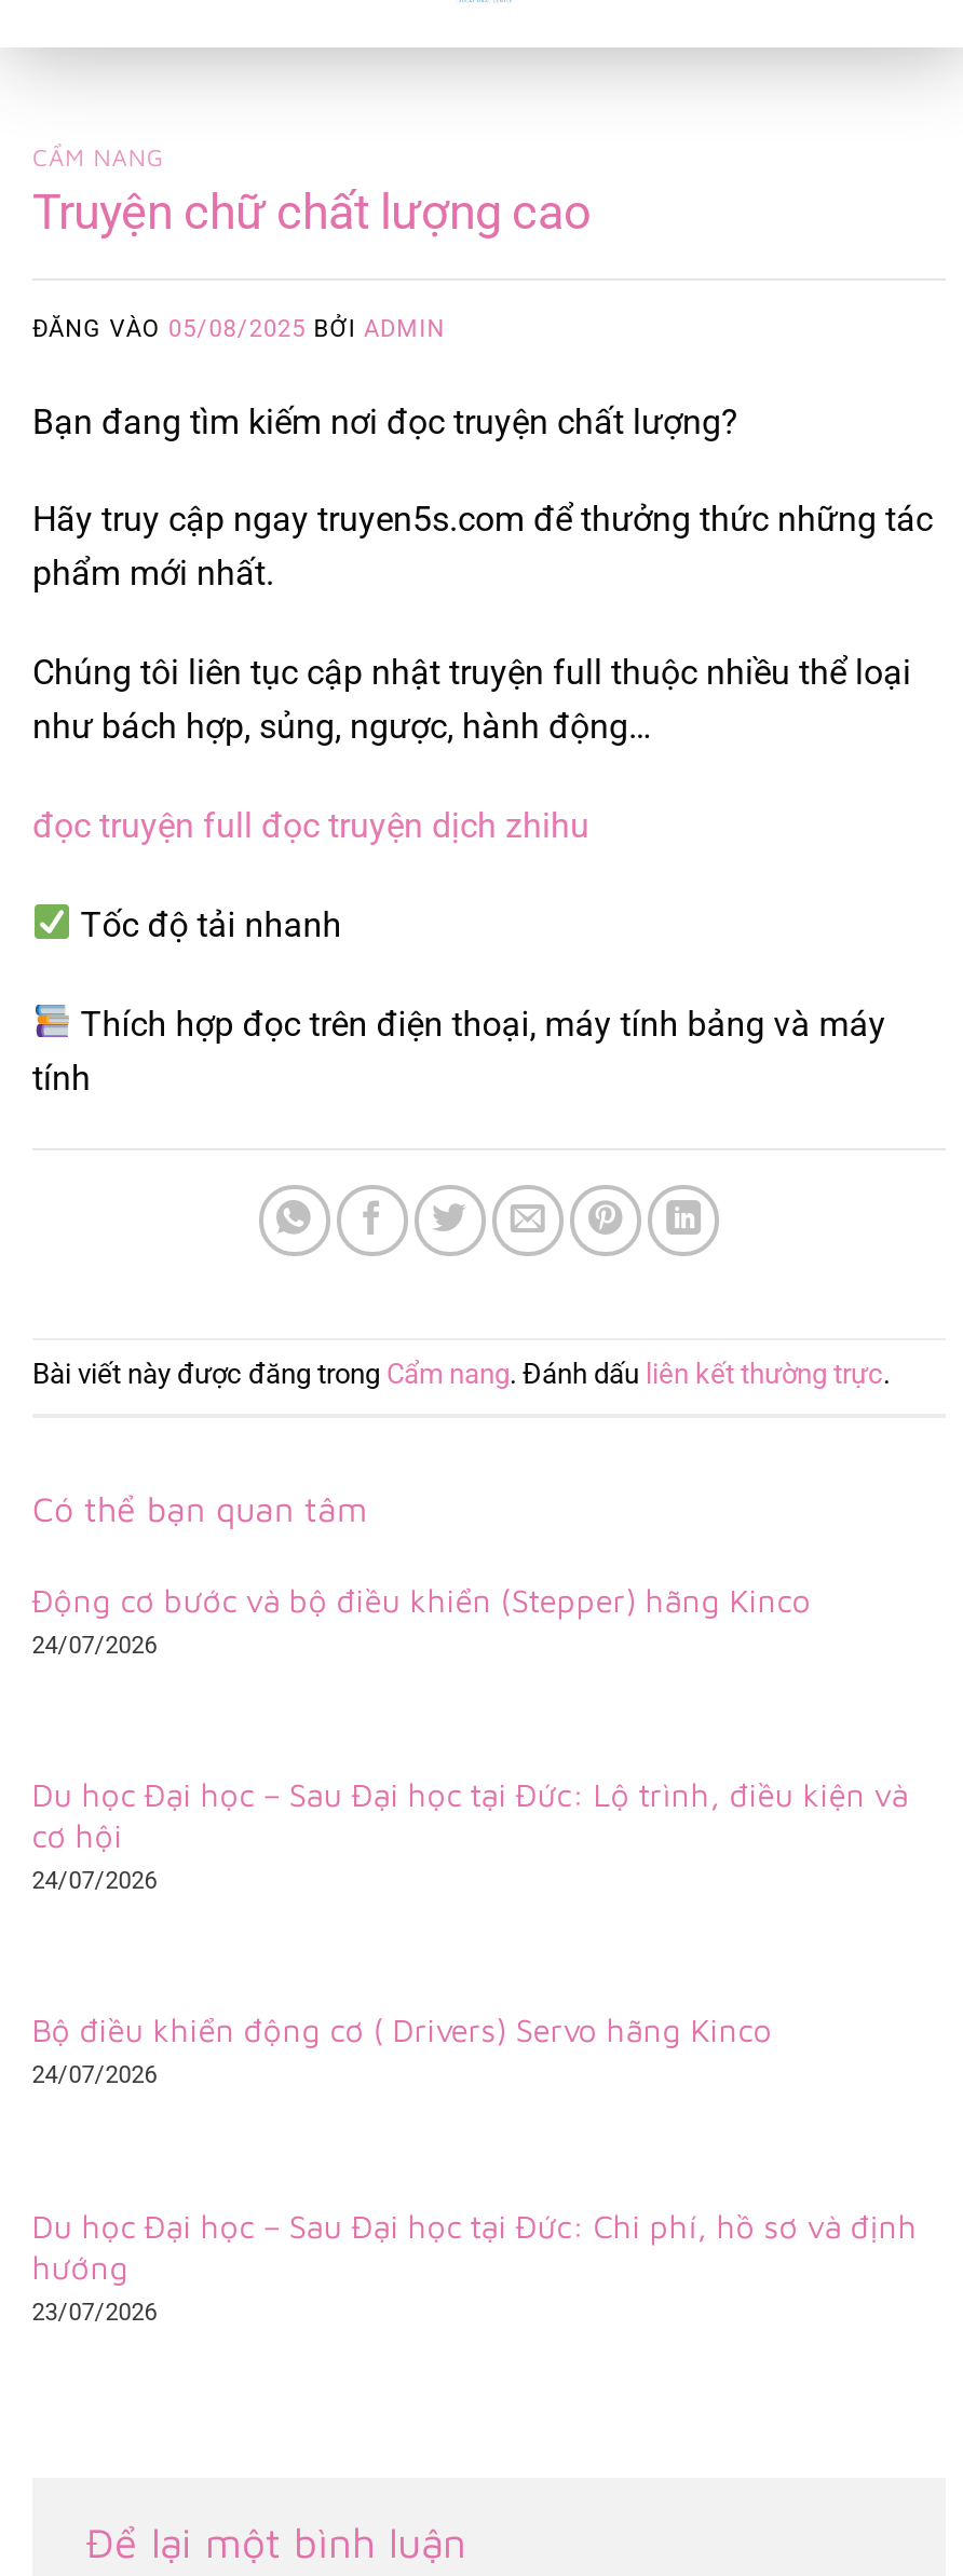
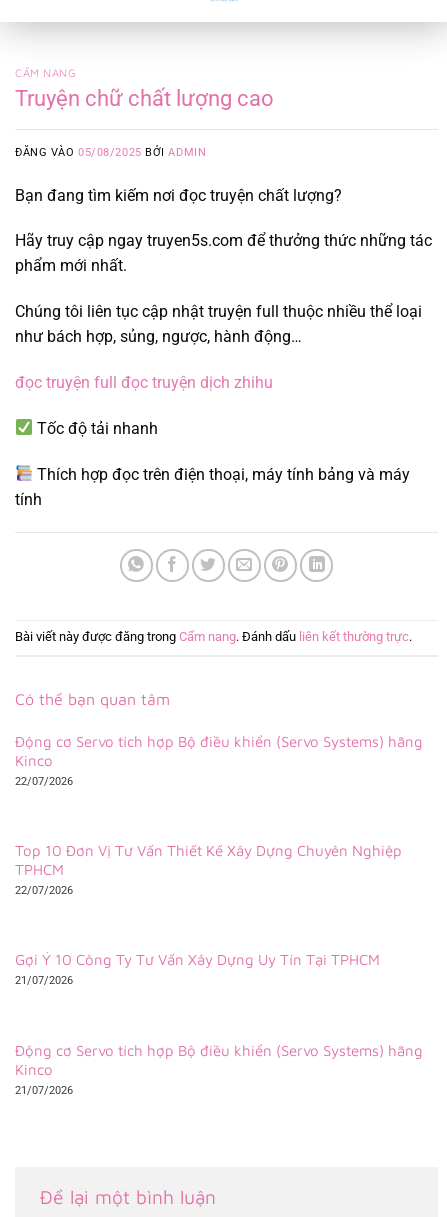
[32,1582,811,1660] Động cơ bước và bộ điều khiển (Stepper) hãng Kinco | 24/07/2026 -> [15,733,423,788] Động cơ Servo tích hợp Bộ điều khiển (Servo Systems) hãng | Kinco | 22/07/2026
[32,1777,909,1895] Du học Đại học – Sau Đại học tại Đức: Lộ trình, điều kiện và | cơ hội | 24/07/2026 -> [15,842,402,897] Top 10 Đơn Vị Tư Vấn Thiết Kế Xây Dựng Chuyên Nghiệp | TPHCM | 22/07/2026
[32,2012,773,2090] Bộ điều khiển động cơ ( Drivers) Servo hãng Kinco | 24/07/2026 -> [15,951,380,987] Gợi Ý 10 Công Ty Tư Vấn Xây Dựng Uy Tín Tại TPHCM | 21/07/2026
[32,2207,917,2326] Du học Đại học – Sau Đại học tại Đức: Chi phí, hồ sơ và định | hướng | 23/07/2026 -> [15,1041,423,1096] Động cơ Servo tích hợp Bộ điều khiển (Servo Systems) hãng | Kinco | 21/07/2026

